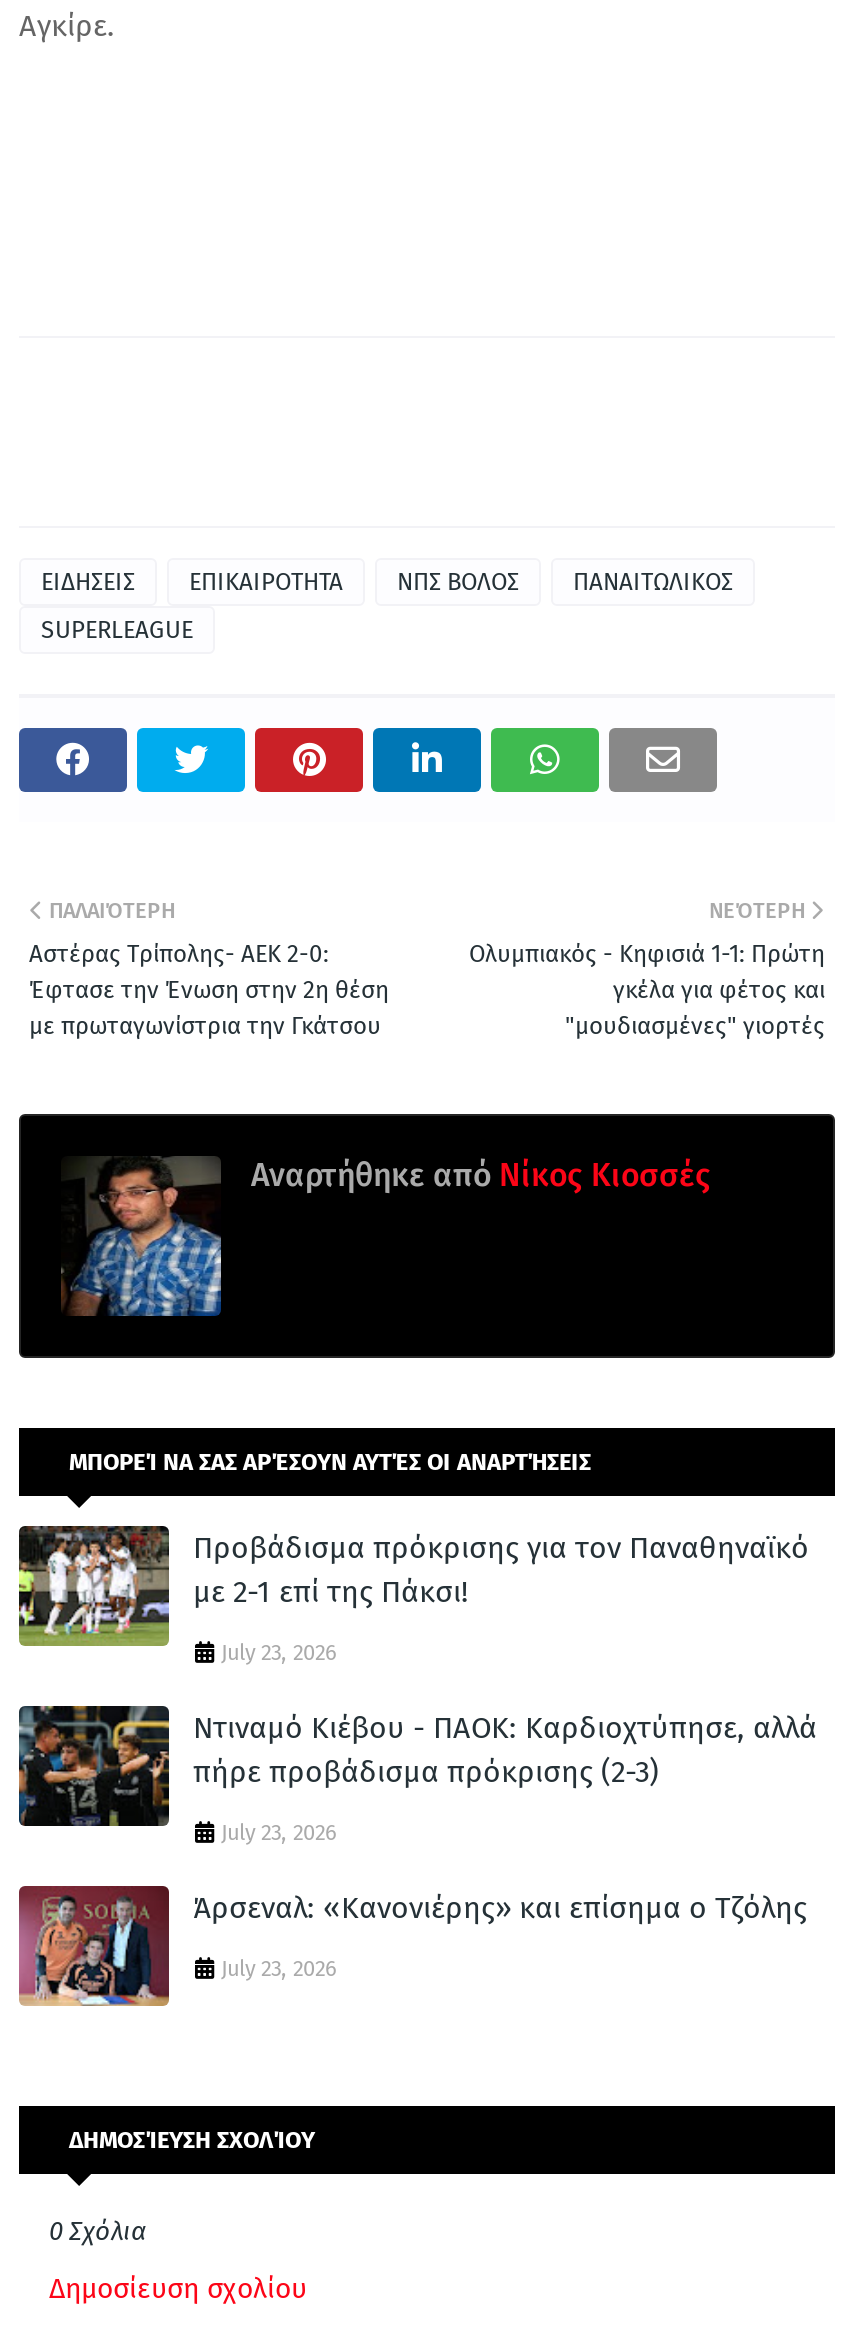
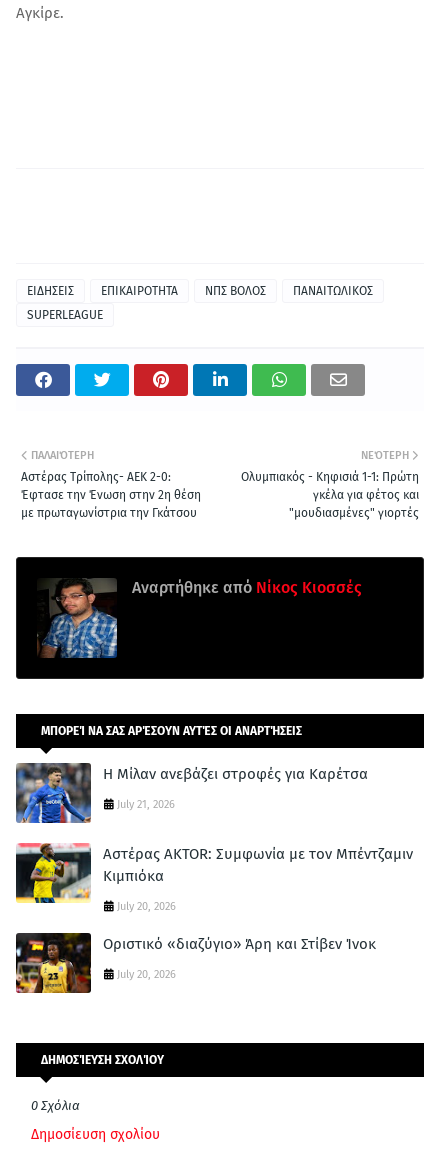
[17,1526,809,1648] [image] | Προβάδισμα πρόκρισης για τον Παναθηναϊκό | με 2-1 επί της Πάκσι! -> [16,762,368,824] [image] | Η Μίλαν ανεβάζει στροφές για Καρέτσα
[221,1640,337,1666] July 23, 2026 -> [117,798,175,811] July 21, 2026
[17,1704,817,1828] [image] | Ντιναμό Κιέβου - ΠΑΟΚ: Καρδιοχτύπησε, αλλά | πήρε προβάδισμα πρόκρισης (2-3) -> [15,842,413,904] [image] | Αστέρας AKTOR: Συμφωνία με τον Μπέντζαμιν | Κιμπιόκα
[221,1820,337,1846] July 23, 2026 -> [117,900,176,913] July 20, 2026
[17,1886,807,2008] [image] | Άρσεναλ: «Κανονιέρης» και επίσημα ο Τζόλης -> [15,933,376,994] [image] | Οριστικό «διαζύγιο» Άρη και Στίβεν Ίνοκ
[221,1956,337,1982] July 23, 2026 -> [117,968,176,981] July 20, 2026

